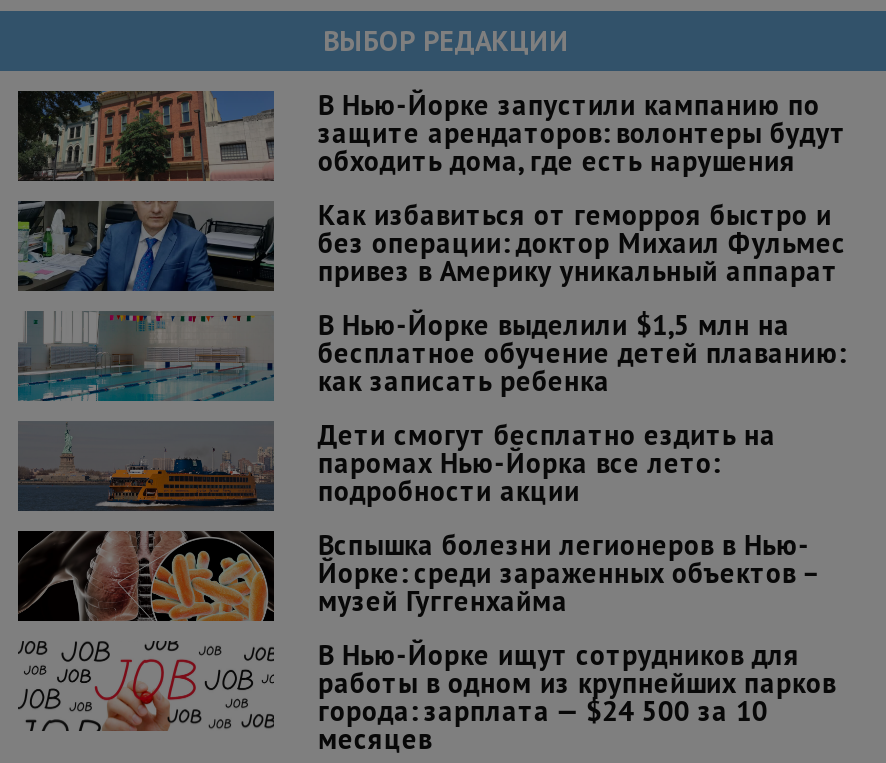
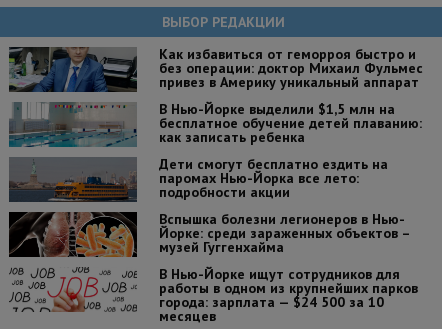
[16,86,846,183] [image] | В Нью-Йорке запустили кампанию по | защите арендаторов: волонтеры будут | обходить дома, где есть нарушения -> none

